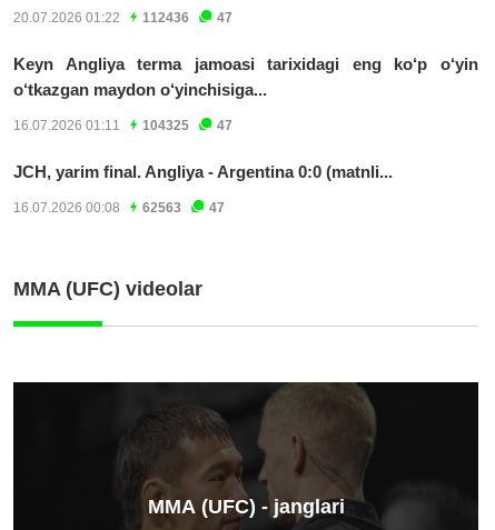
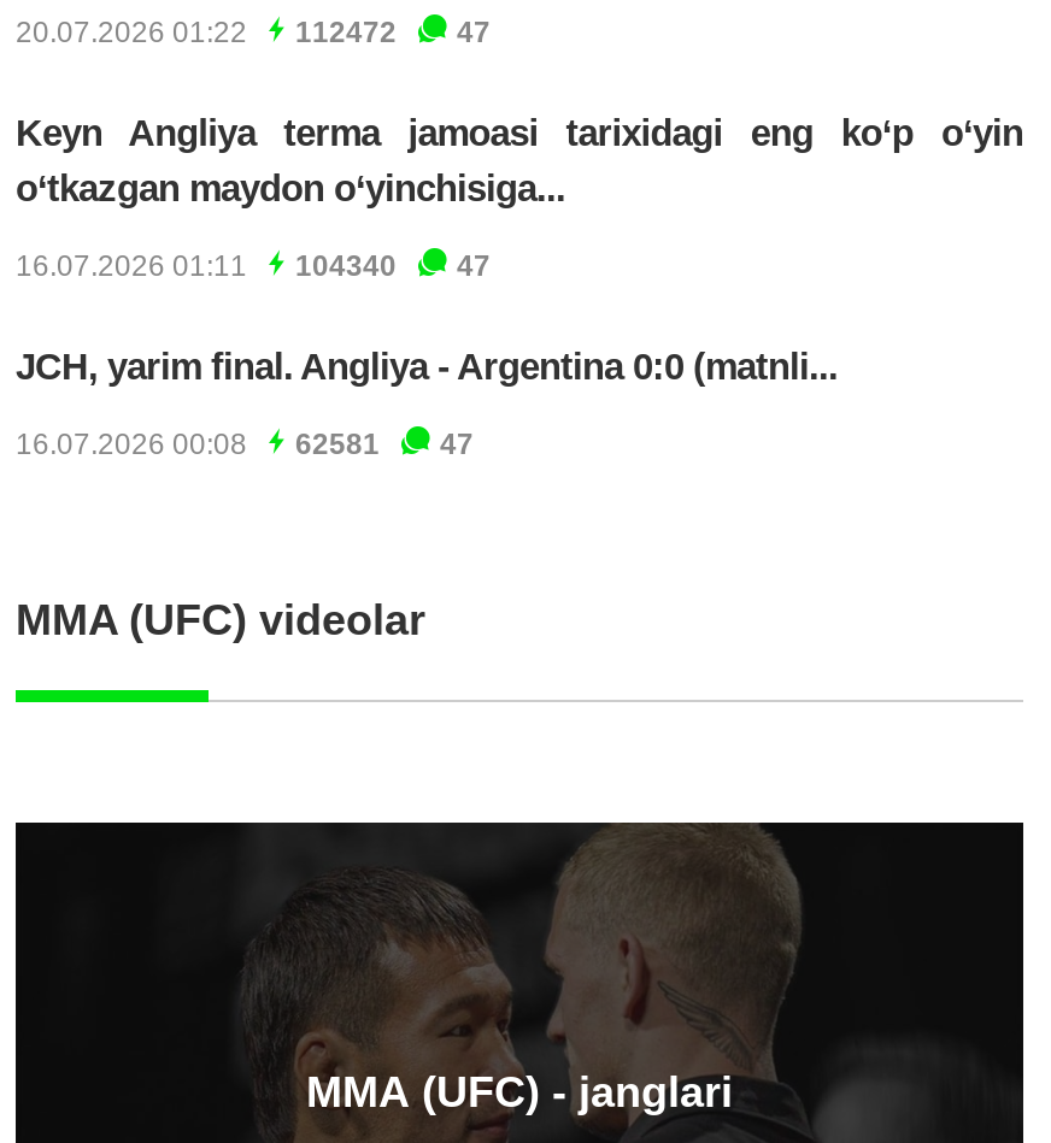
[13,9,232,25] 20.07.2026 01:22 112436 47 -> [16,14,491,48] 20.07.2026 01:22 112472 47
[13,117,232,133] 16.07.2026 01:11 104325 47 -> [16,248,491,282] 16.07.2026 01:11 104340 47
[13,199,225,215] 16.07.2026 00:08 62563 47 -> [16,426,474,460] 16.07.2026 00:08 62581 47

